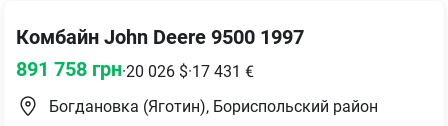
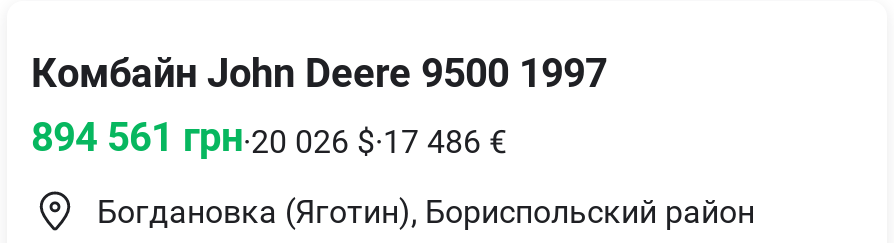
[16,57,254,81] 891 758 грн·20 026 $·17 431 € -> [31,113,507,161] 894 561 грн·20 026 $·17 486 €

